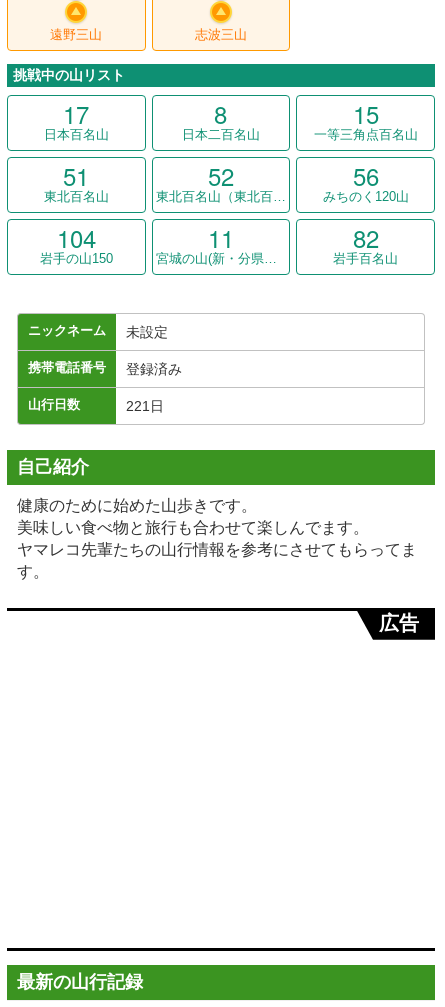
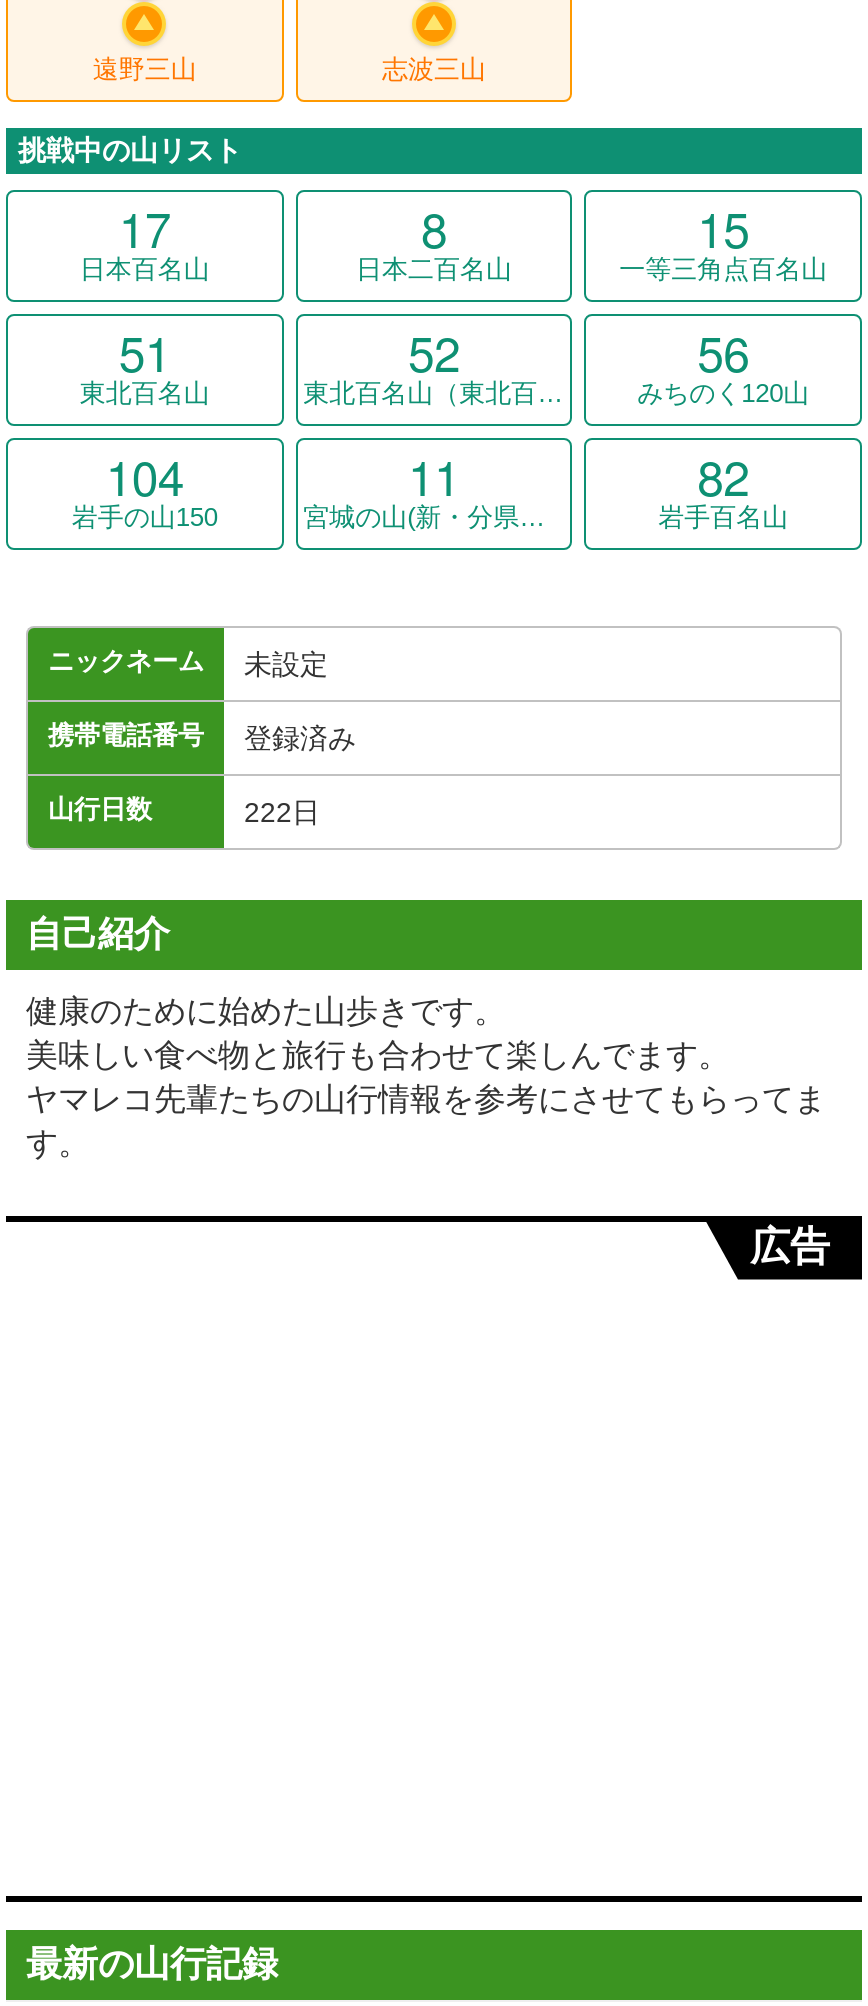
[126,398,164,414] 221日 -> [244,796,320,828] 222日

